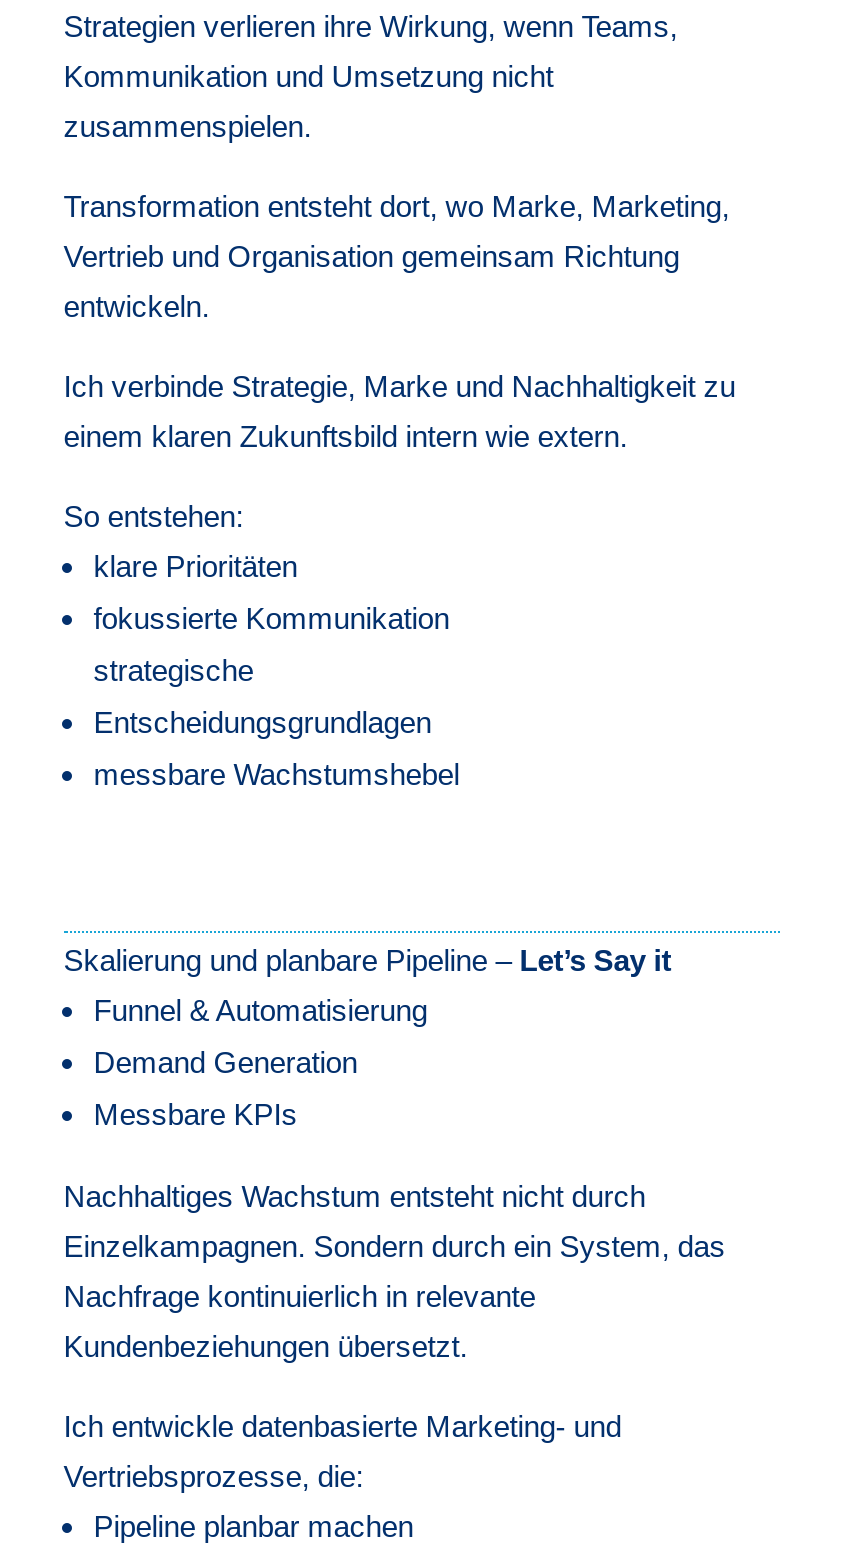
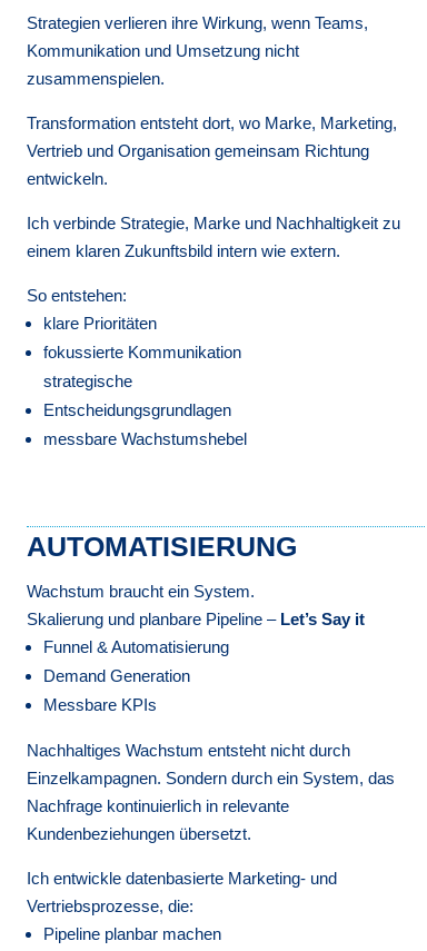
none -> [26,531,297,601] AUTOMATISIERUNG | Wachstum braucht ein System.

